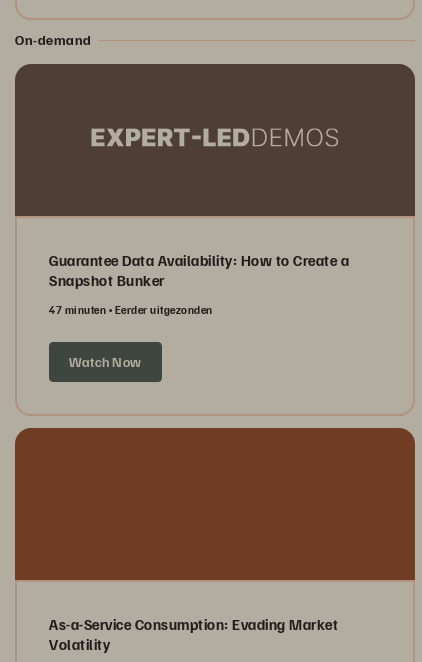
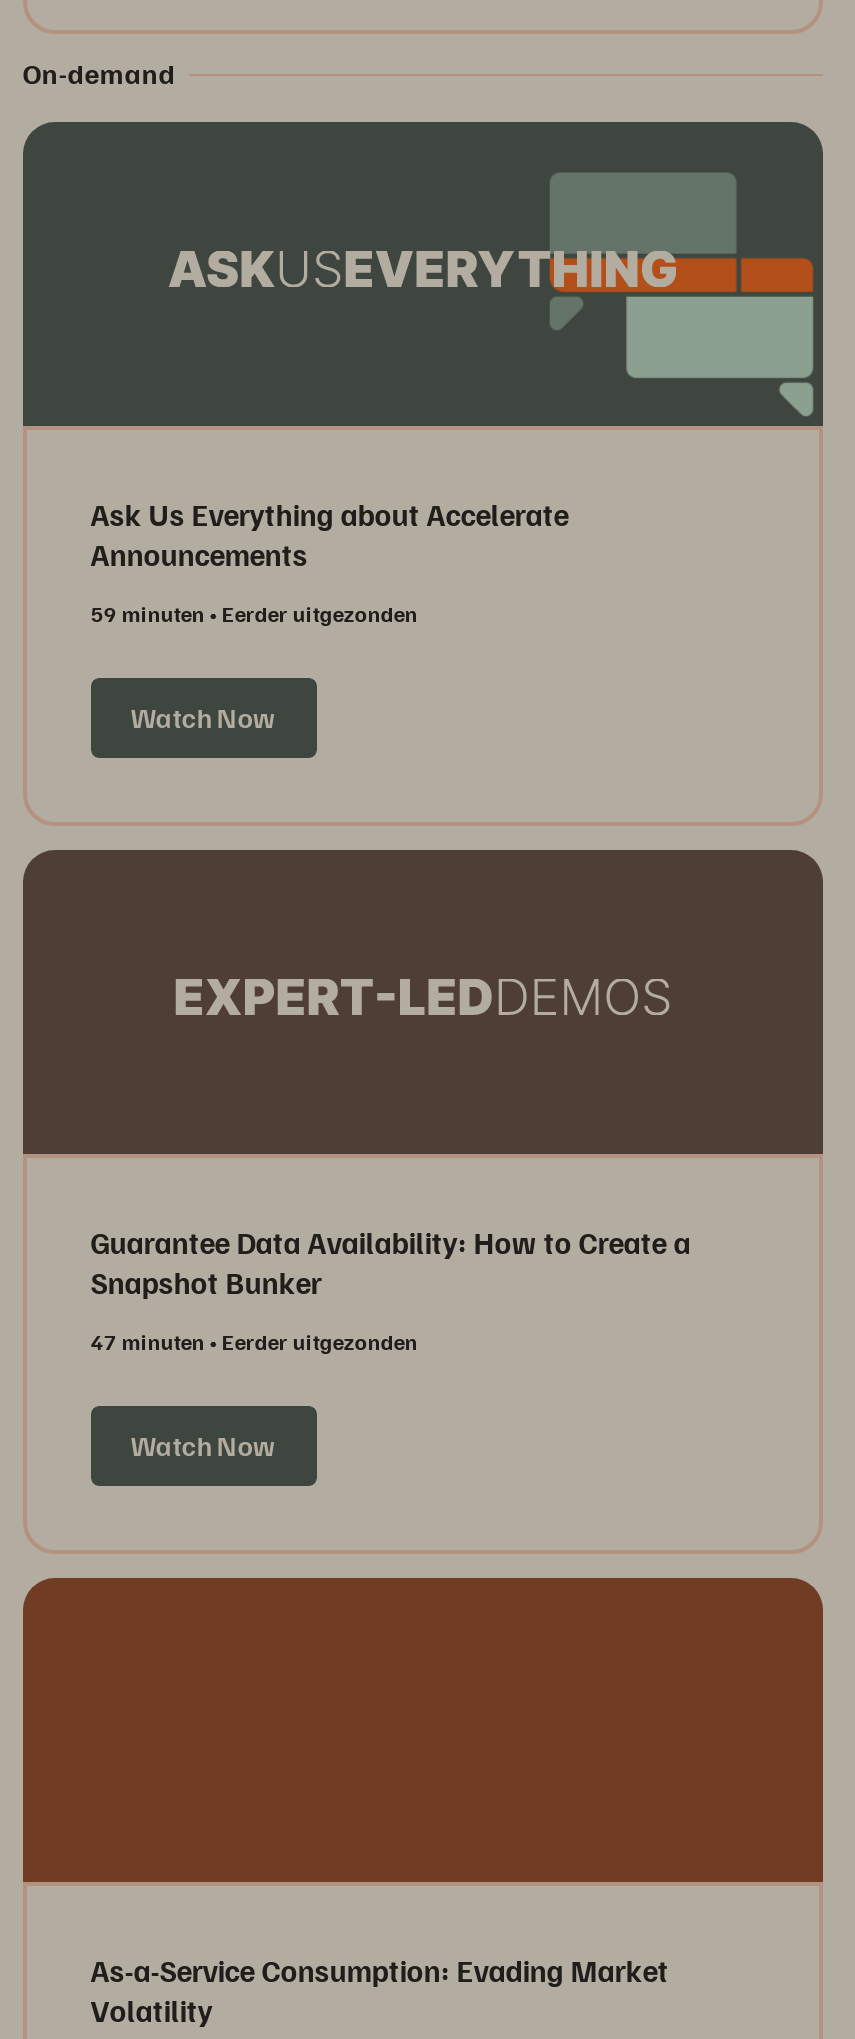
none -> [91,170,815,734] [image] | Ask Us Everything about Accelerate | Announcements | 59 minuten | Eerder uitgezonden | Watch Now

